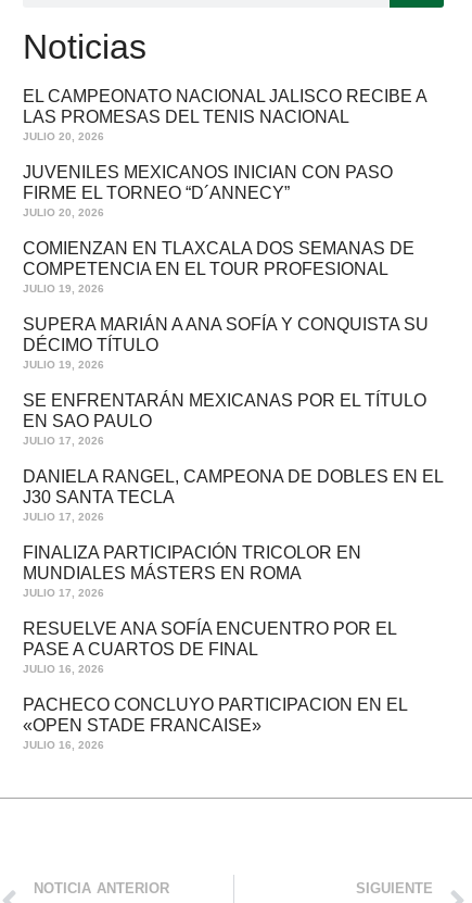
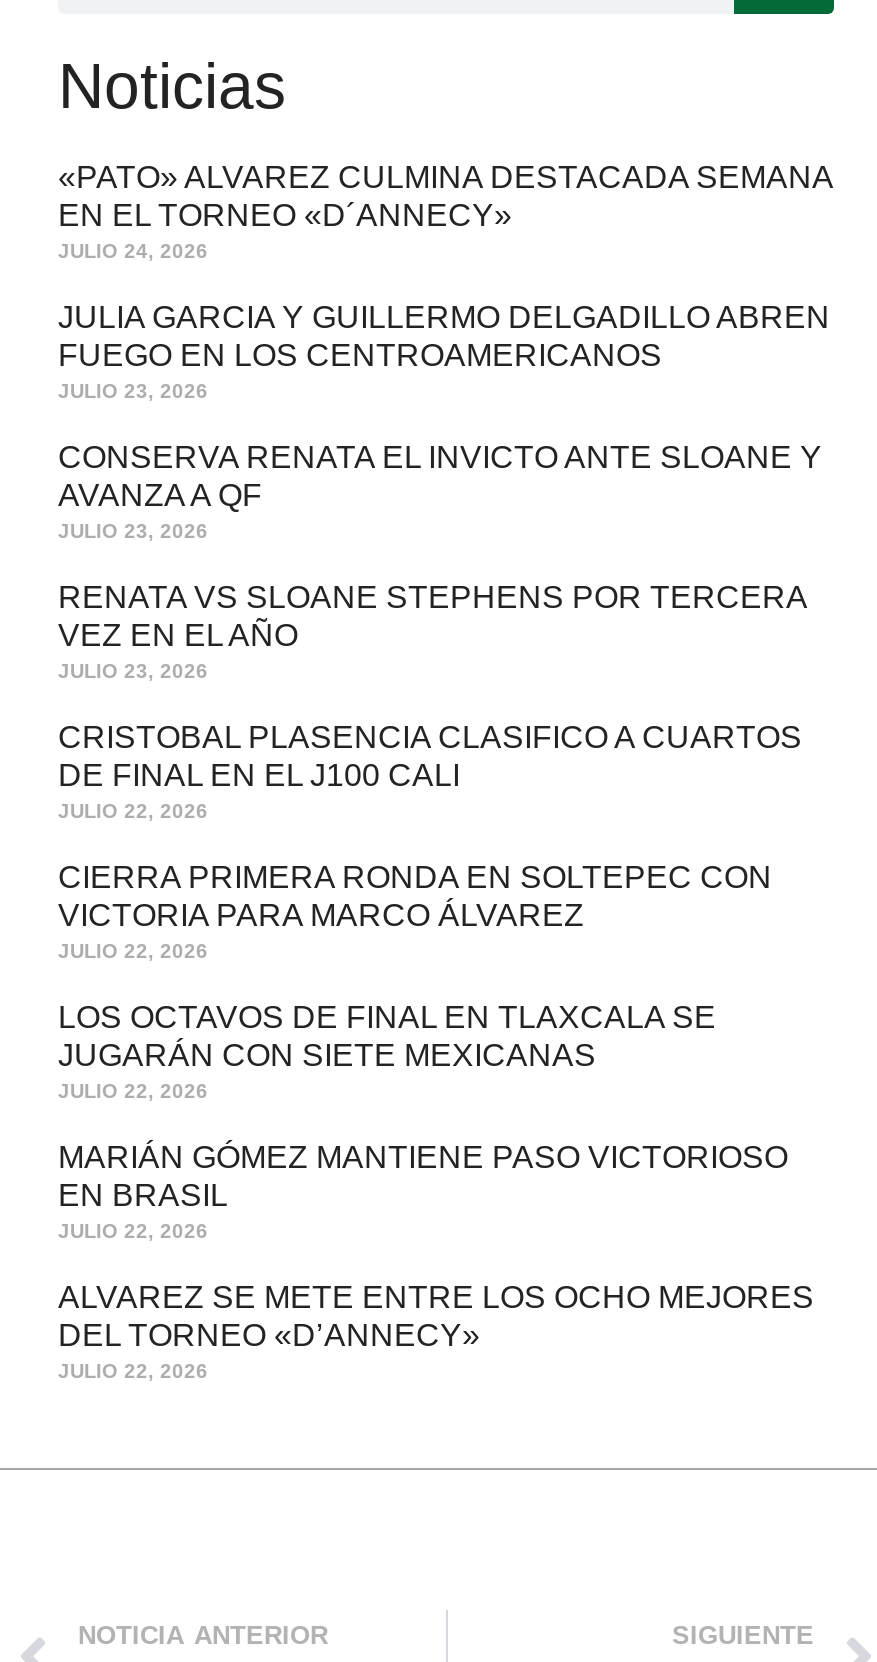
[23,87,426,142] EL CAMPEONATO NACIONAL JALISCO RECIBE A | LAS PROMESAS DEL TENIS NACIONAL | JULIO 20, 2026 -> [58,160,832,262] «PATO» ALVAREZ CULMINA DESTACADA SEMANA | EN EL TORNEO «D´ANNECY» | JULIO 24, 2026
[23,163,393,218] JUVENILES MEXICANOS INICIAN CON PASO | FIRME EL TORNEO “D´ANNECY” | JULIO 20, 2026 -> [58,300,830,402] JULIA GARCIA Y GUILLERMO DELGADILLO ABREN | FUEGO EN LOS CENTROAMERICANOS | JULIO 23, 2026
[23,239,414,294] COMIENZAN EN TLAXCALA DOS SEMANAS DE | COMPETENCIA EN EL TOUR PROFESIONAL | JULIO 19, 2026 -> [58,440,822,542] CONSERVA RENATA EL INVICTO ANTE SLOANE Y | AVANZA A QF | JULIO 23, 2026
[23,315,429,371] SUPERA MARIÁN A ANA SOFÍA Y CONQUISTA SU | DÉCIMO TÍTULO | JULIO 19, 2026 -> [58,580,806,682] RENATA VS SLOANE STEPHENS POR TERCERA | VEZ EN EL AÑO | JULIO 23, 2026
[23,391,426,447] SE ENFRENTARÁN MEXICANAS POR EL TÍTULO | EN SAO PAULO | JULIO 17, 2026 -> [58,720,802,822] CRISTOBAL PLASENCIA CLASIFICO A CUARTOS | DE FINAL EN EL J100 CALI | JULIO 22, 2026
[23,467,443,523] DANIELA RANGEL, CAMPEONA DE DOBLES EN EL | J30 SANTA TECLA | JULIO 17, 2026 -> [58,860,772,962] CIERRA PRIMERA RONDA EN SOLTEPEC CON | VICTORIA PARA MARCO ÁLVAREZ | JULIO 22, 2026
[23,543,361,599] FINALIZA PARTICIPACIÓN TRICOLOR EN | MUNDIALES MÁSTERS EN ROMA | JULIO 17, 2026 -> [58,1000,716,1102] LOS OCTAVOS DE FINAL EN TLAXCALA SE | JUGARÁN CON SIETE MEXICANAS | JULIO 22, 2026
[23,619,396,675] RESUELVE ANA SOFÍA ENCUENTRO POR EL | PASE A CUARTOS DE FINAL | JULIO 16, 2026 -> [58,1140,788,1242] MARIÁN GÓMEZ MANTIENE PASO VICTORIOSO | EN BRASIL | JULIO 22, 2026
[23,695,407,751] PACHECO CONCLUYO PARTICIPACION EN EL | «OPEN STADE FRANCAISE» | JULIO 16, 2026 -> [58,1280,814,1382] ALVAREZ SE METE ENTRE LOS OCHO MEJORES | DEL TORNEO «D’ANNECY» | JULIO 22, 2026

